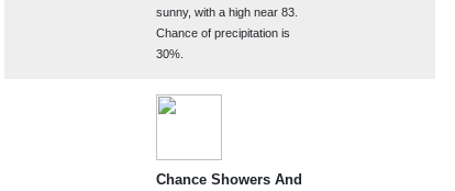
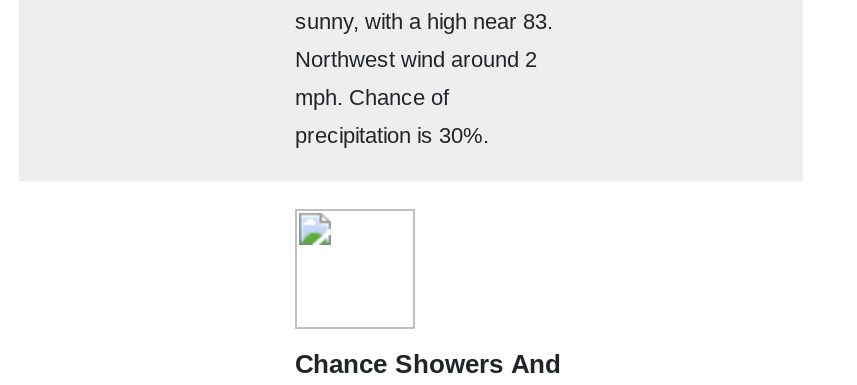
[156,26,290,60] Chance of precipitation is | 30%. -> [295,47,537,147] Northwest wind around 2 | mph. Chance of | precipitation is 30%.

